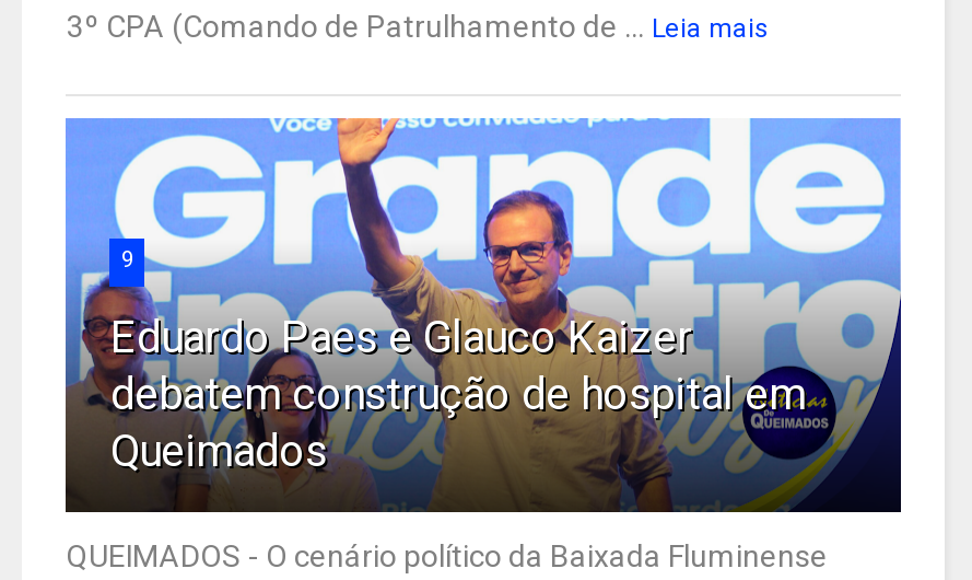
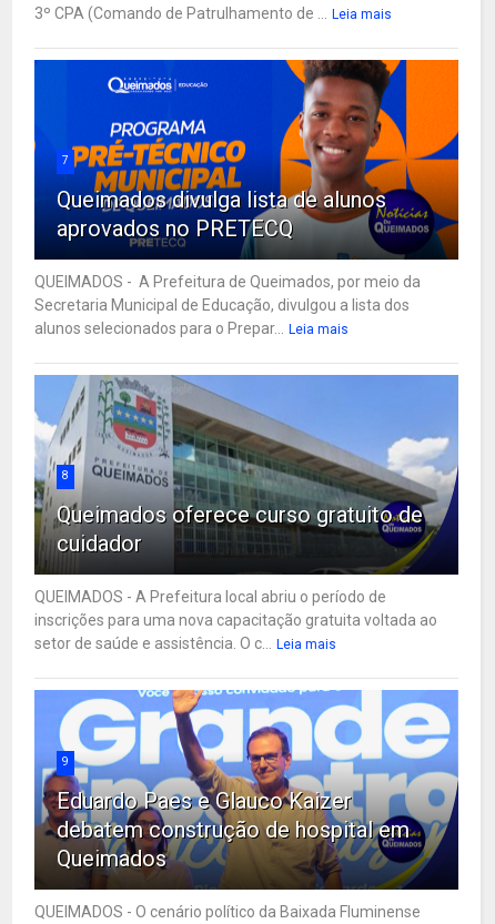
none -> [33,59,459,337] [image] | 7 | Queimados divulga lista de alunos | aprovados no PRETECQ | QUEIMADOS - A Prefeitura de Queimados, por meio da | Secretaria Municipal de Educação, divulgou a lista dos | alunos selecionados para o Prepar... Leia mais
none -> [33,374,459,652] [image] | 8 | Queimados oferece curso gratuito de | cuidador | QUEIMADOS - A Prefeitura local abriu o período de | inscrições para uma nova capacitação gratuita voltada ao | setor de saúde e assistência. O c... Leia mais

